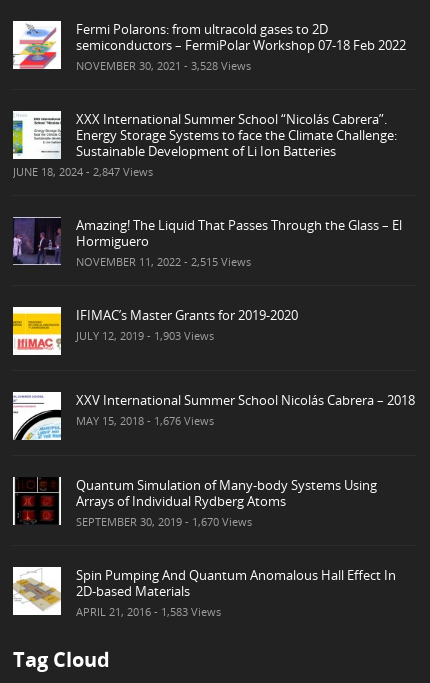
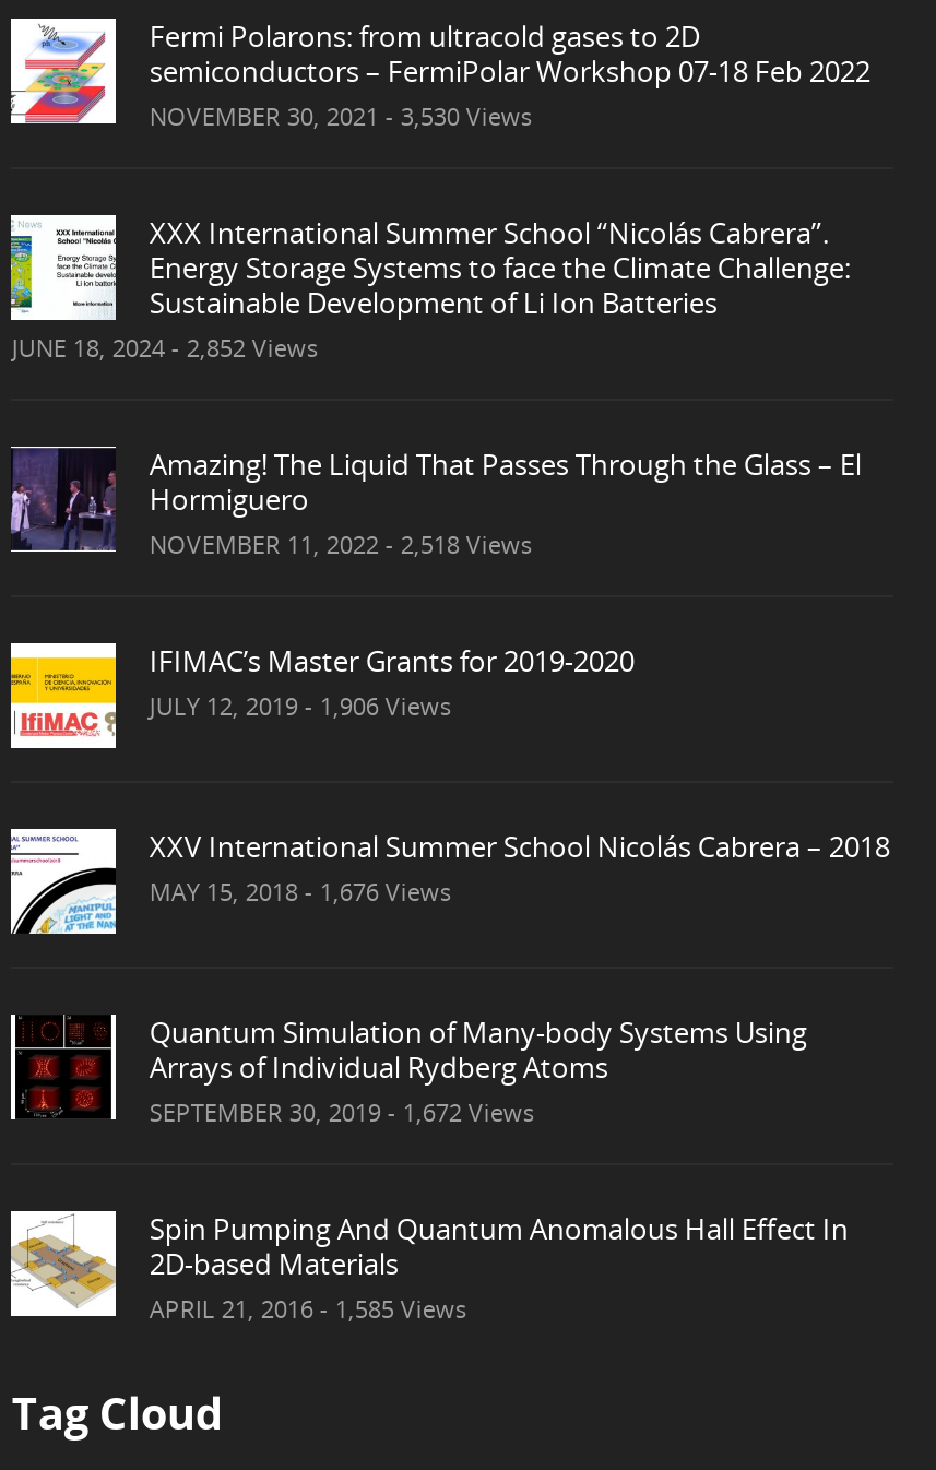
[76,58,251,73] NOVEMBER 30, 2021 - 3,528 Views -> [149,100,532,133] NOVEMBER 30, 2021 - 3,530 Views
[13,164,153,179] JUNE 18, 2024 - 2,847 Views -> [12,332,318,365] JUNE 18, 2024 - 2,852 Views
[76,254,251,269] NOVEMBER 11, 2022 - 2,515 Views -> [149,528,532,561] NOVEMBER 11, 2022 - 2,518 Views
[76,328,214,343] JULY 12, 2019 - 1,903 Views -> [149,690,451,723] JULY 12, 2019 - 1,906 Views
[76,514,252,529] SEPTEMBER 30, 2019 - 1,670 Views -> [149,1096,534,1129] SEPTEMBER 30, 2019 - 1,672 Views
[76,604,221,619] APRIL 21, 2016 - 1,583 Views -> [149,1293,466,1326] APRIL 21, 2016 - 1,585 Views

